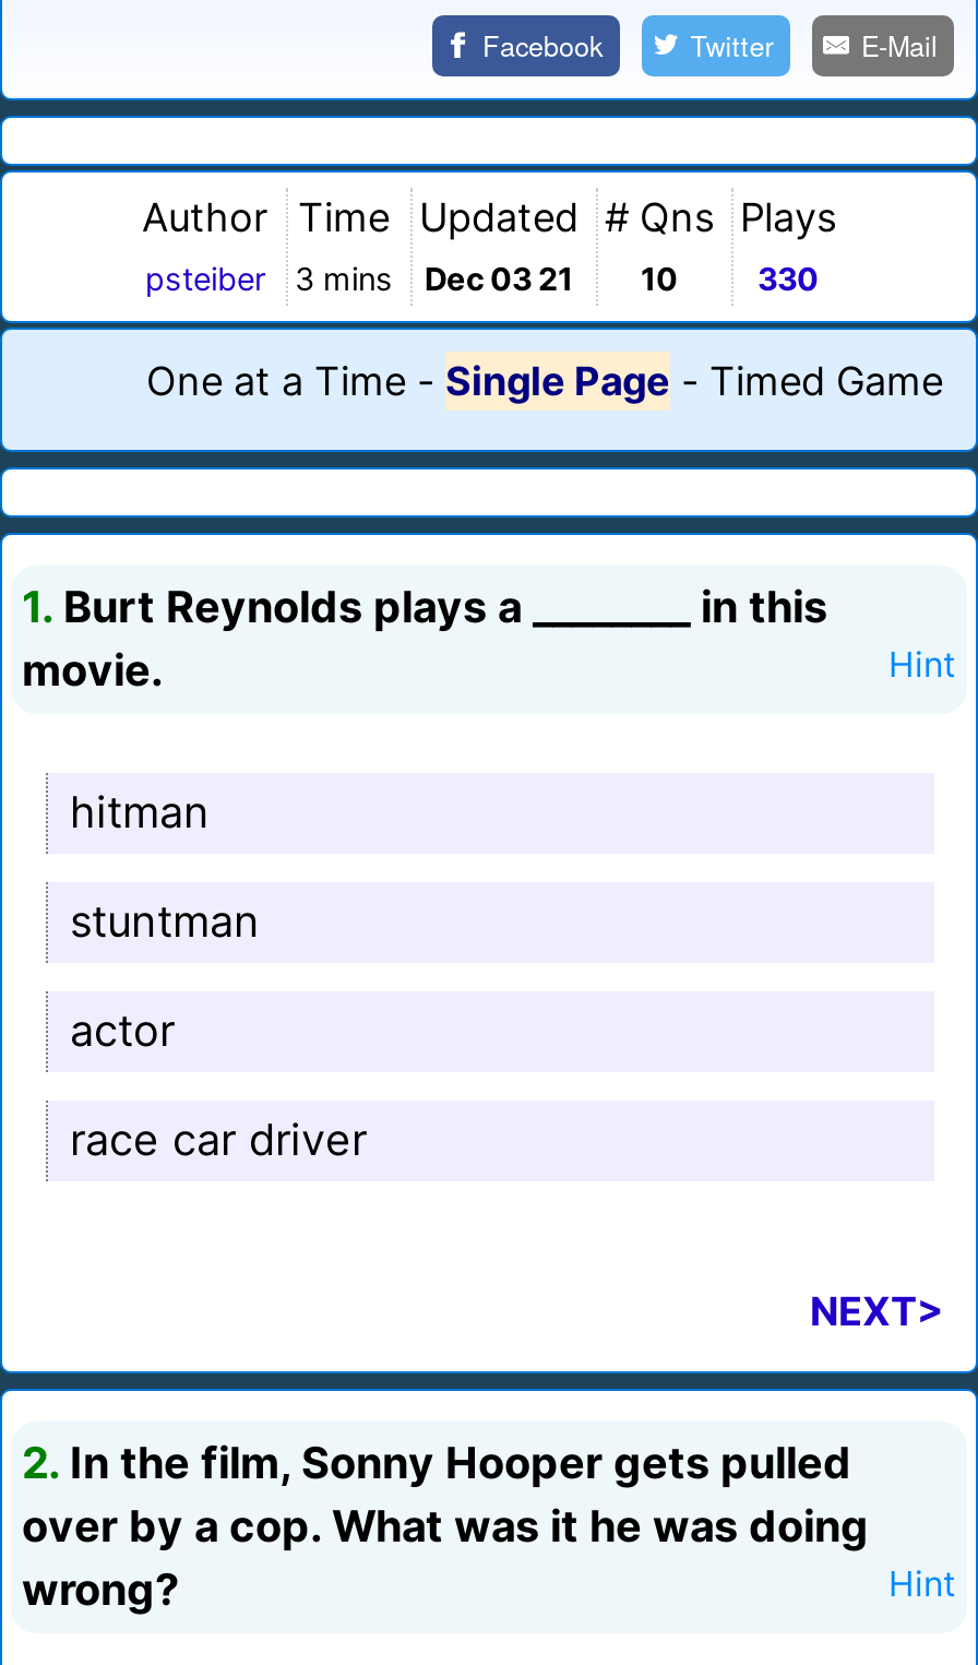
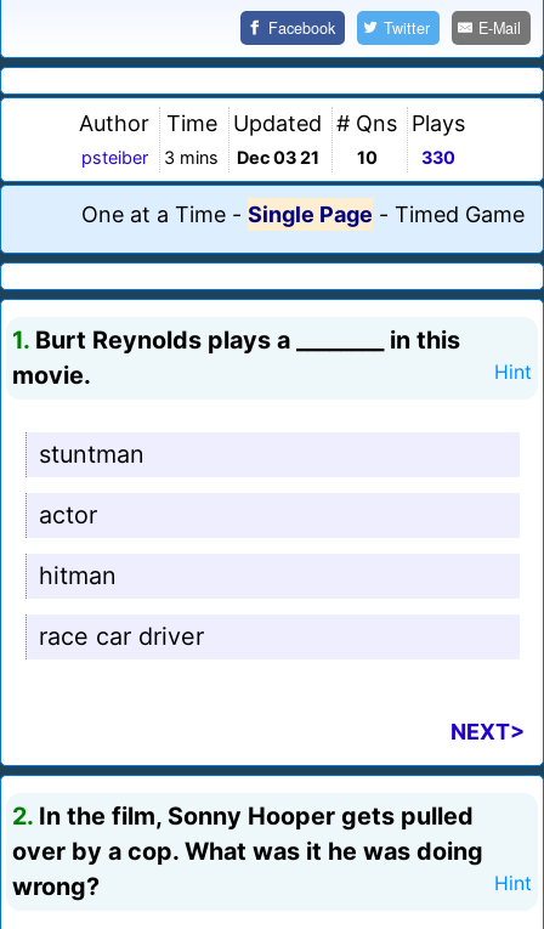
moved [70,786,210,839] -> [39,561,117,590]: hitman
moved [70,895,260,1057] -> [39,440,144,529]: stuntman | actor

